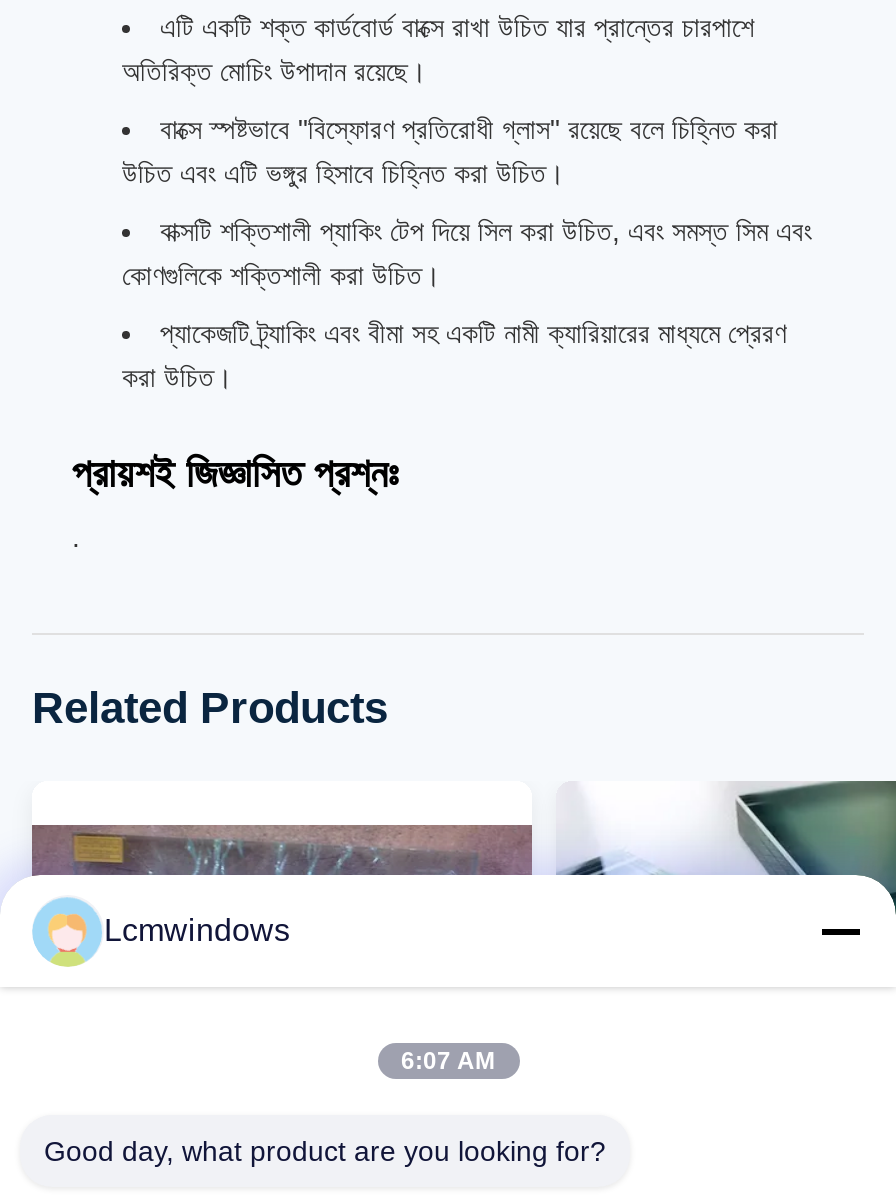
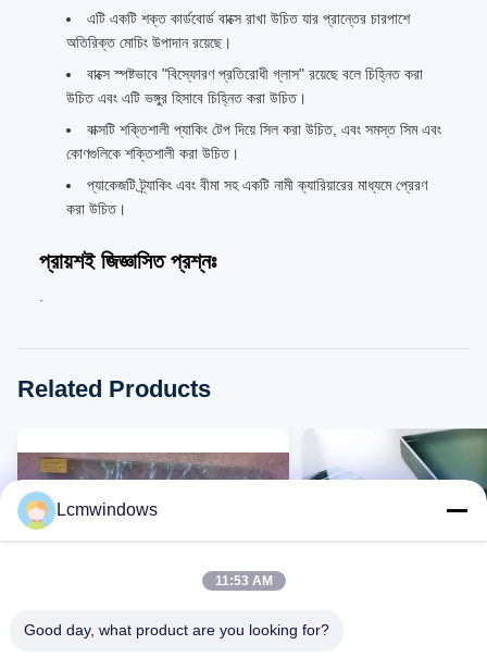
[401,1047,495,1075] 6:07 AM -> [215,573,272,588] 11:53 AM

